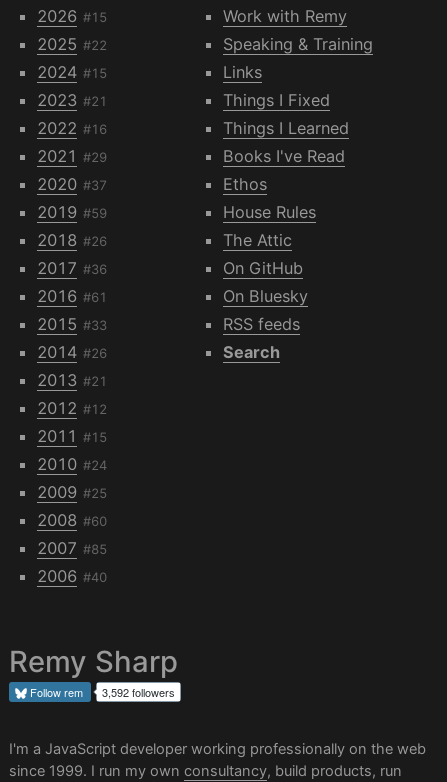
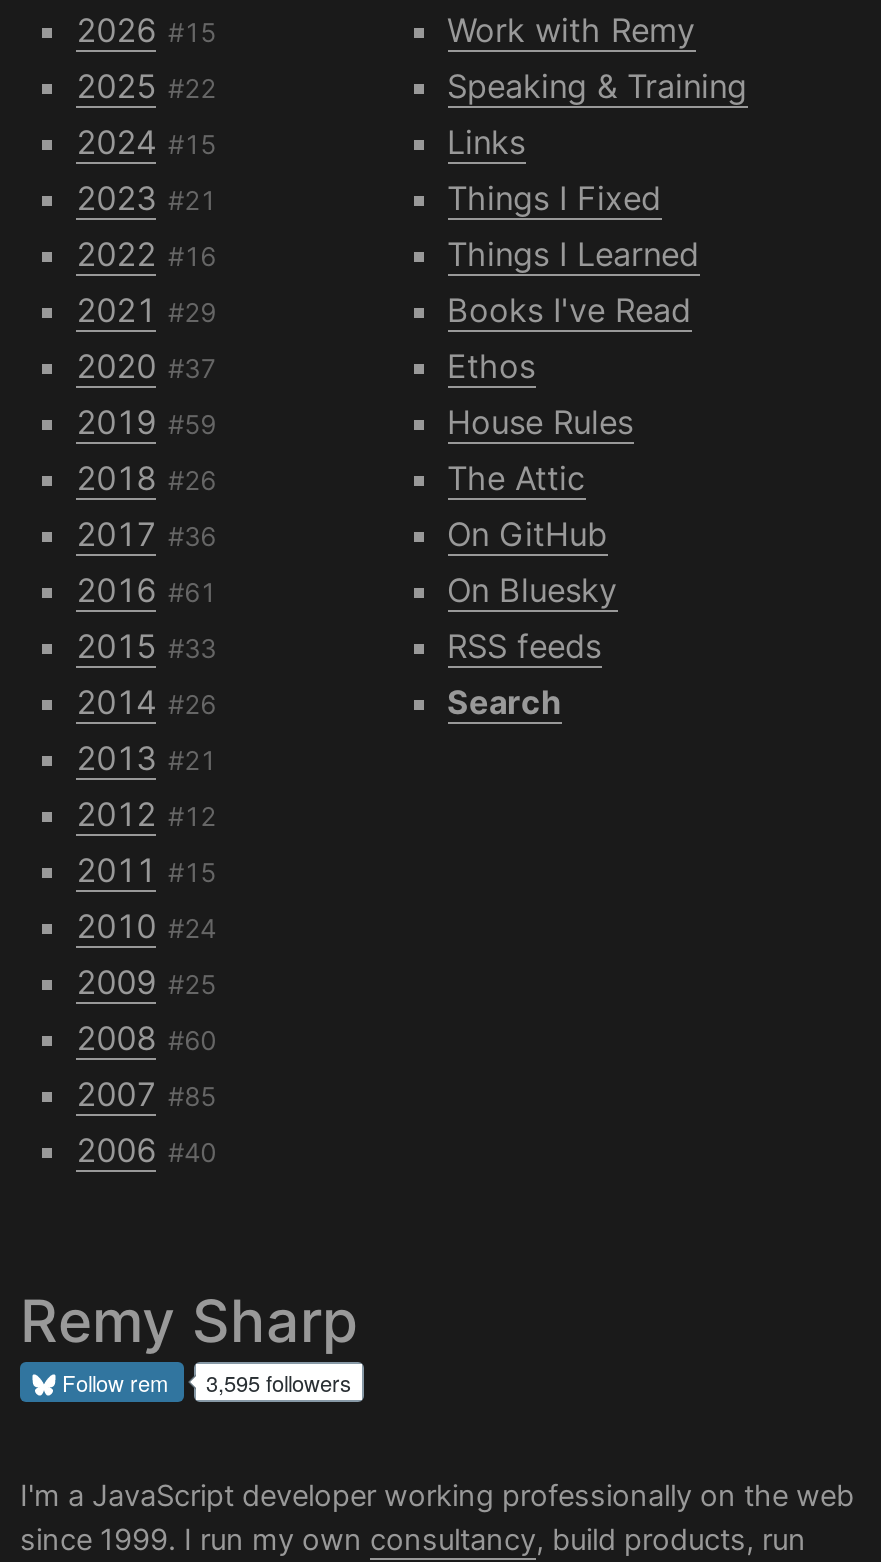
[30,684,175,700] Follow rem 3,592 followers -> [62,1365,352,1397] Follow rem 3,595 followers

